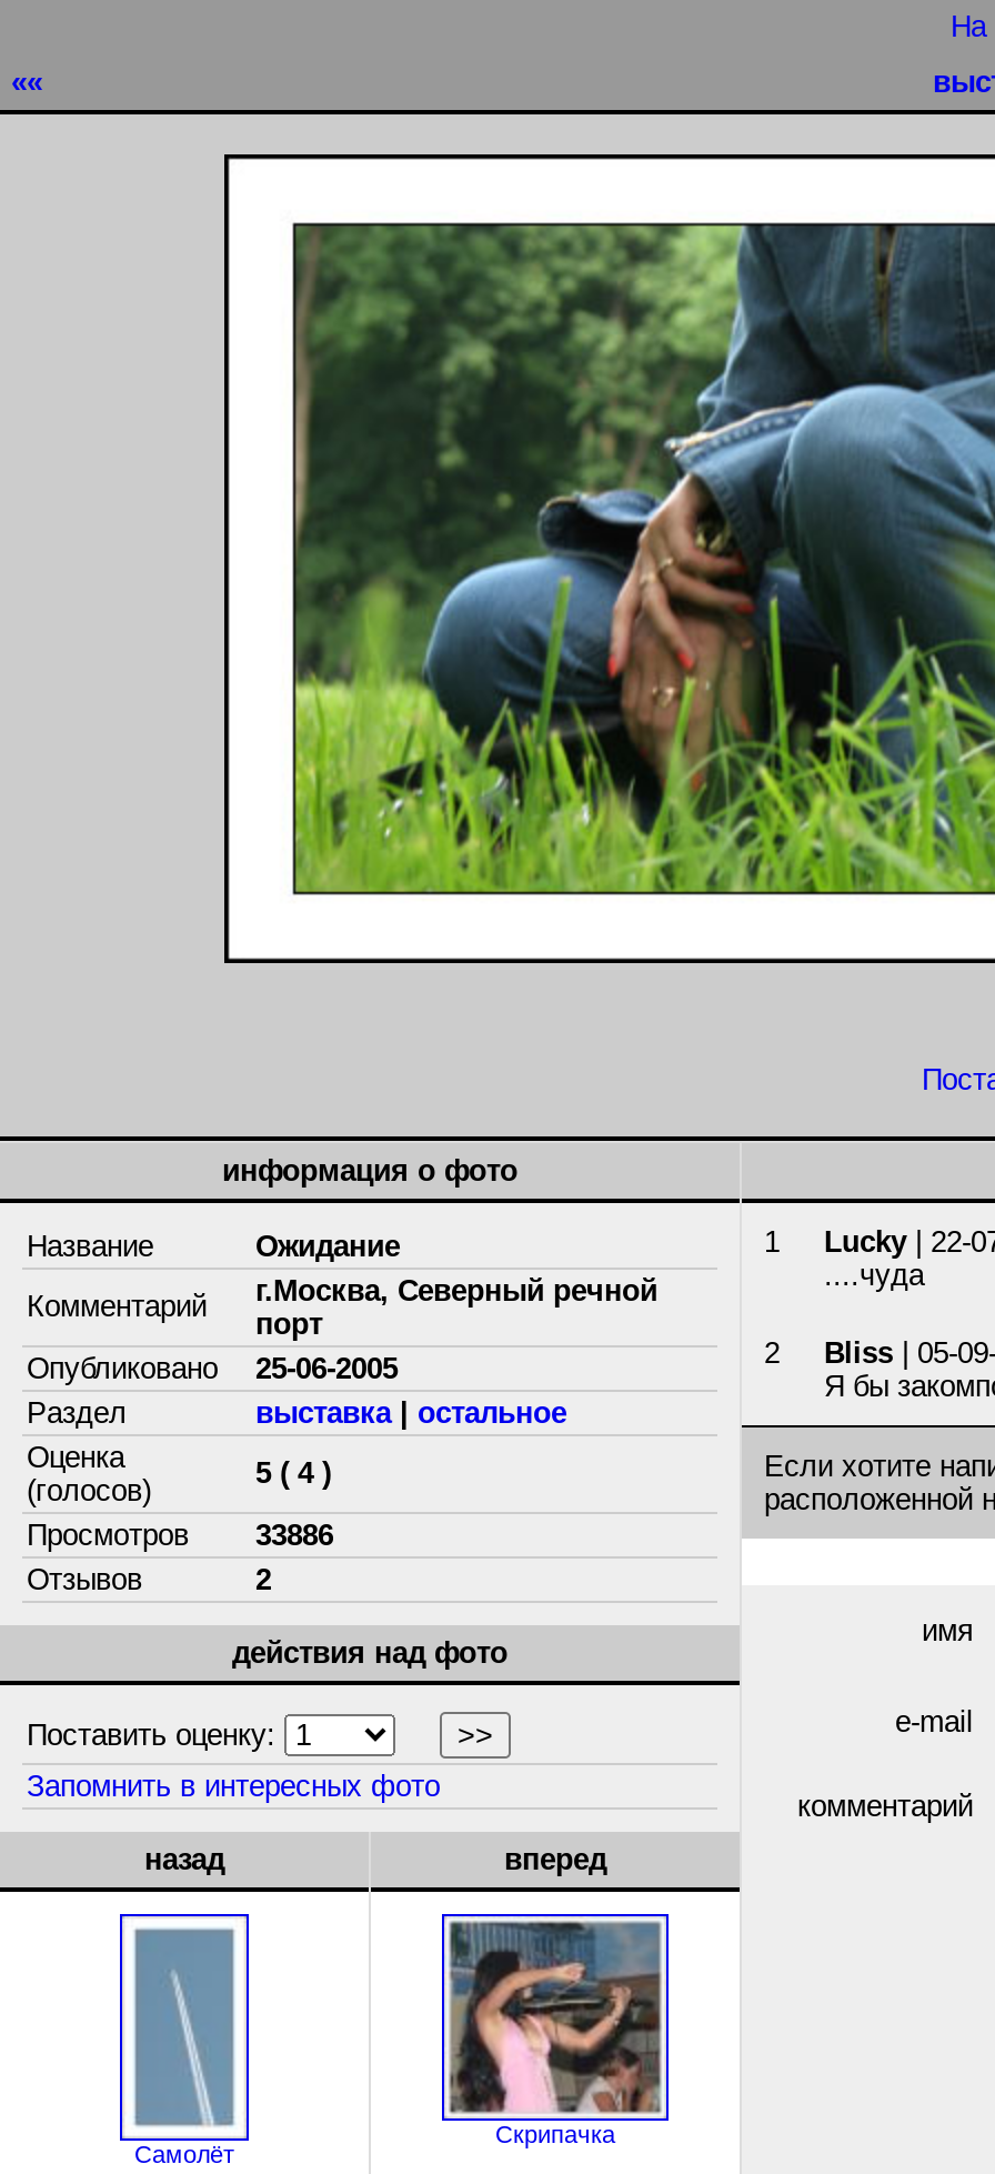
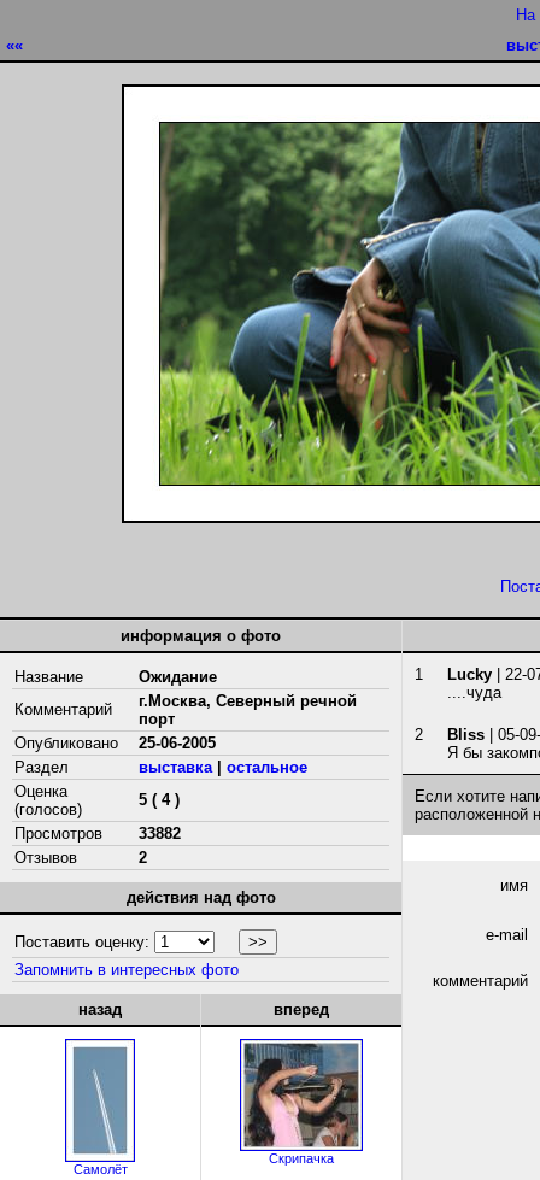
[27,1519,333,1552] Просмотров 33886 -> [14,824,181,843] Просмотров 33882

